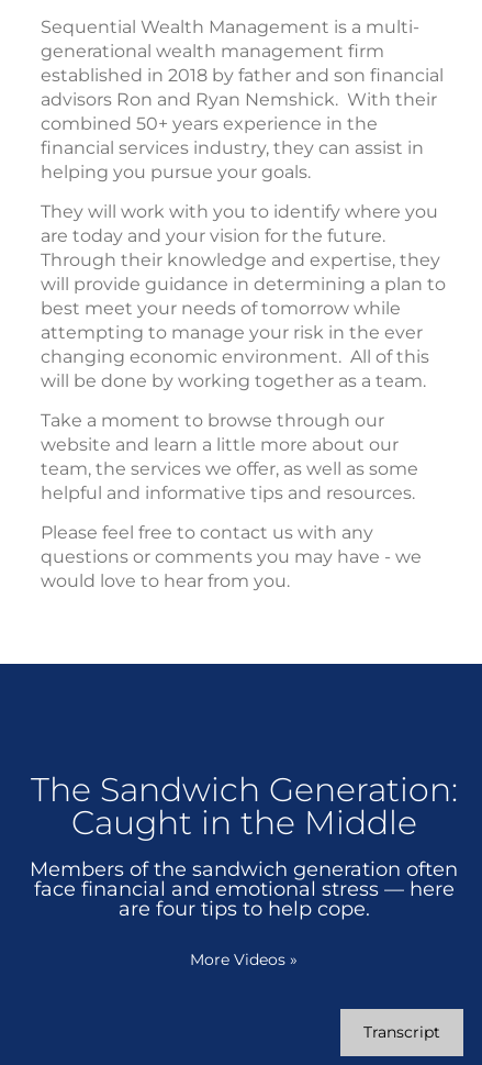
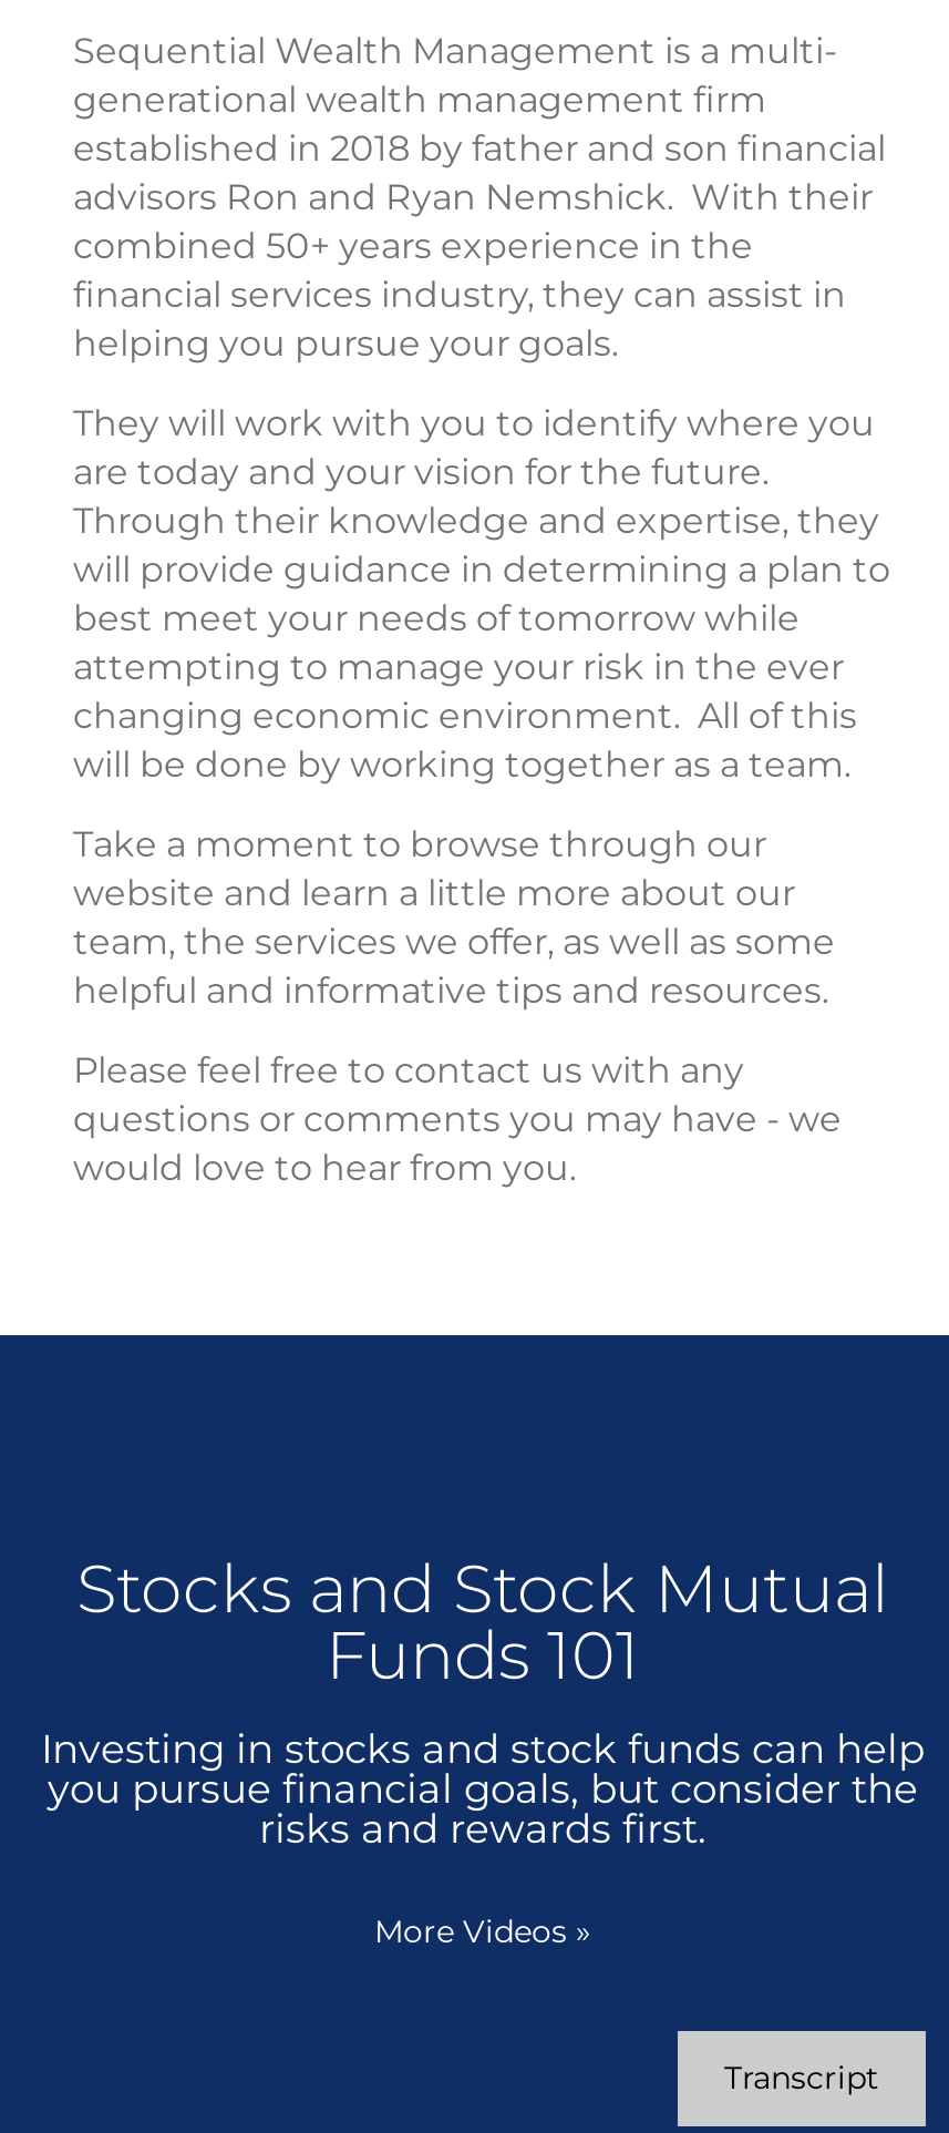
[30,769,458,921] The Sandwich Generation: | Caught in the Middle | Members of the sandwich generation often | face financial and emotional stress — here | are four tips to help cope. -> [41,1548,925,1854] Stocks and Stock Mutual | Funds 101 | Investing in stocks and stock funds can help | you pursue financial goals, but consider the | risks and rewards first.

